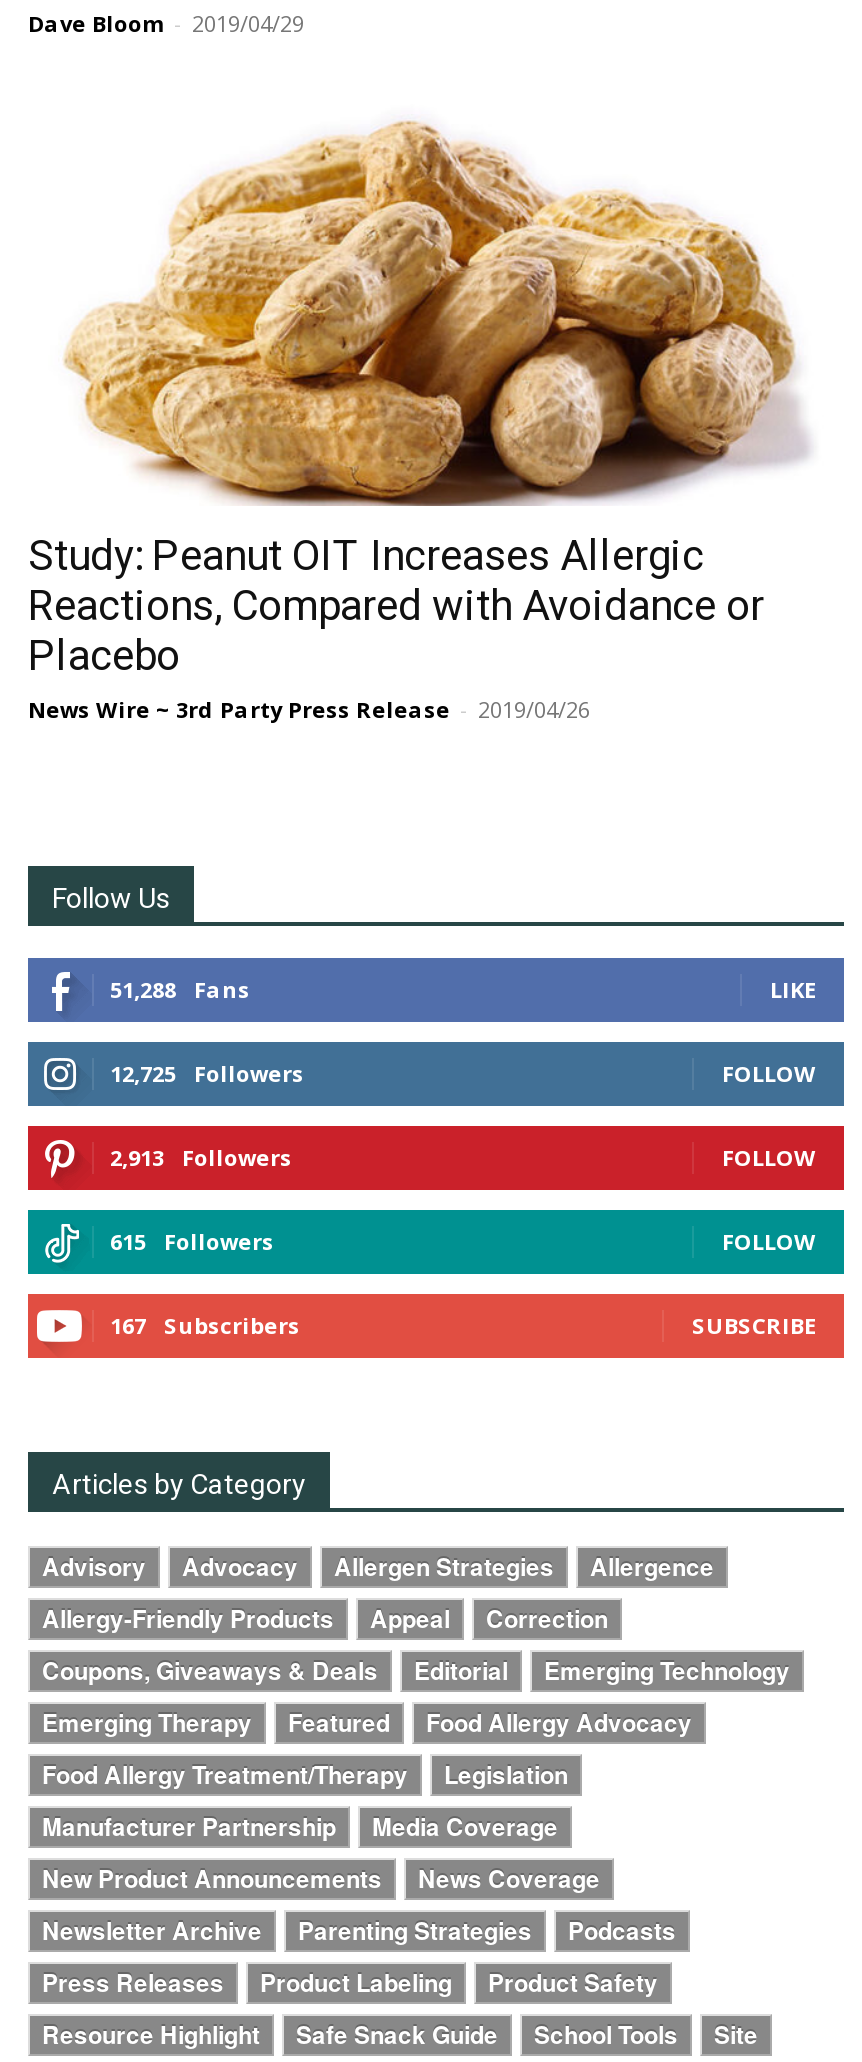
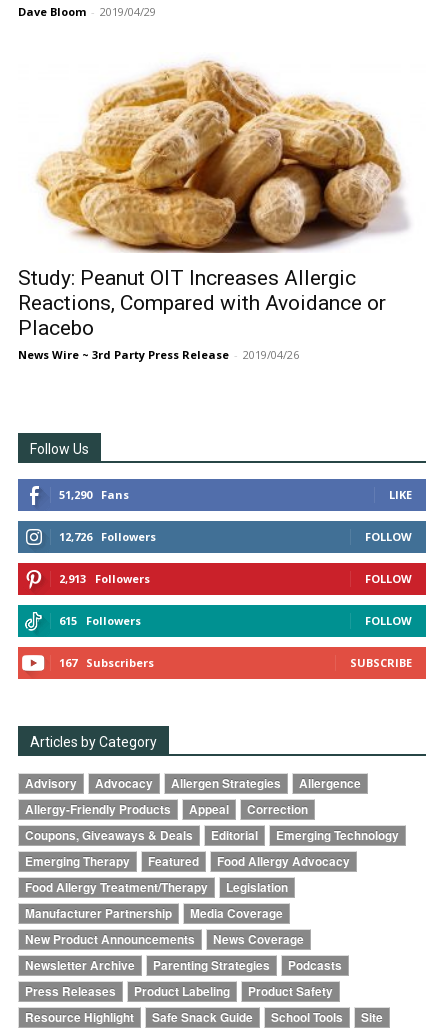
[110,975,250,1005] 51,288 Fans -> [59,487,129,502] 51,290 Fans
[110,1059,304,1089] 12,725 Followers -> [59,529,156,544] 12,726 Followers

